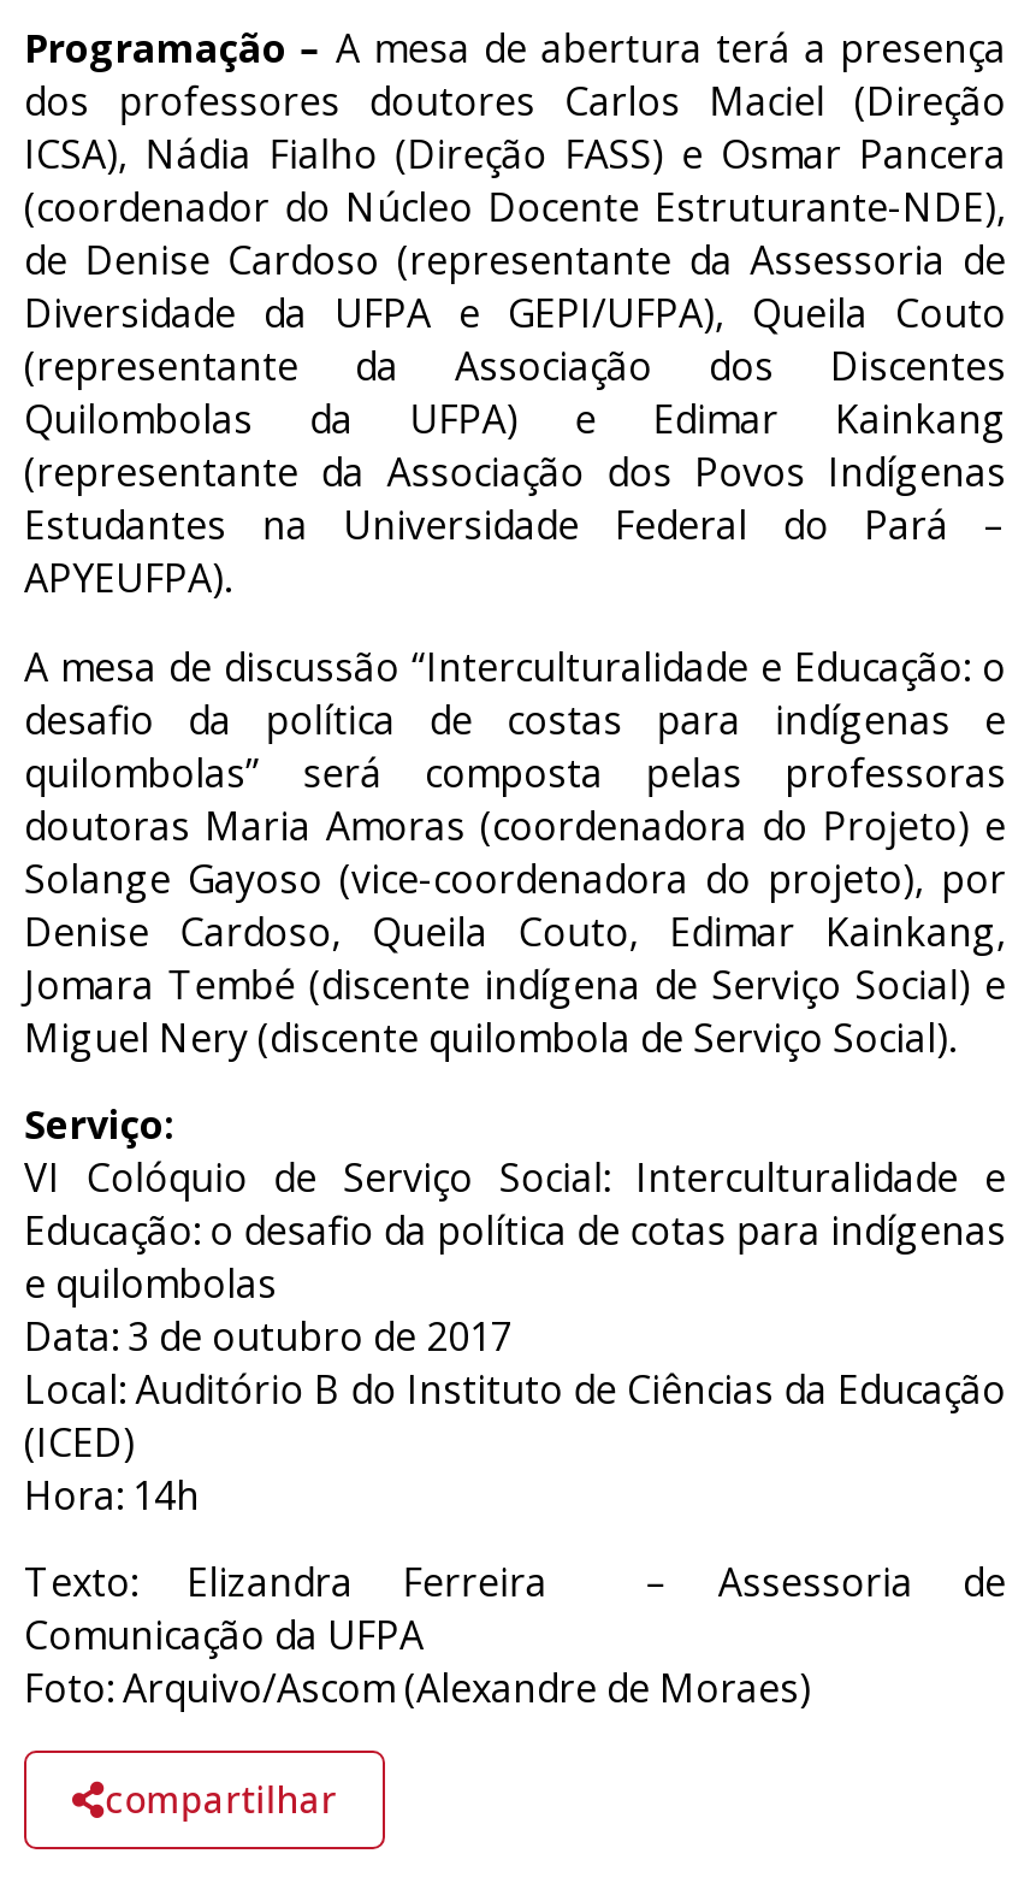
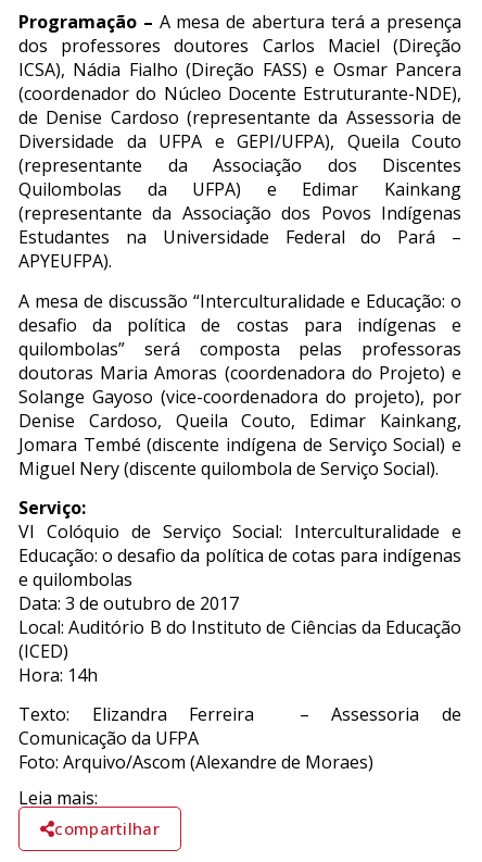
none -> [18,786,98,809] Leia mais:

